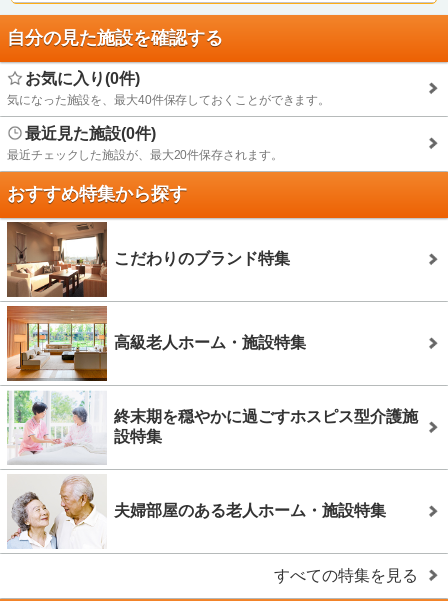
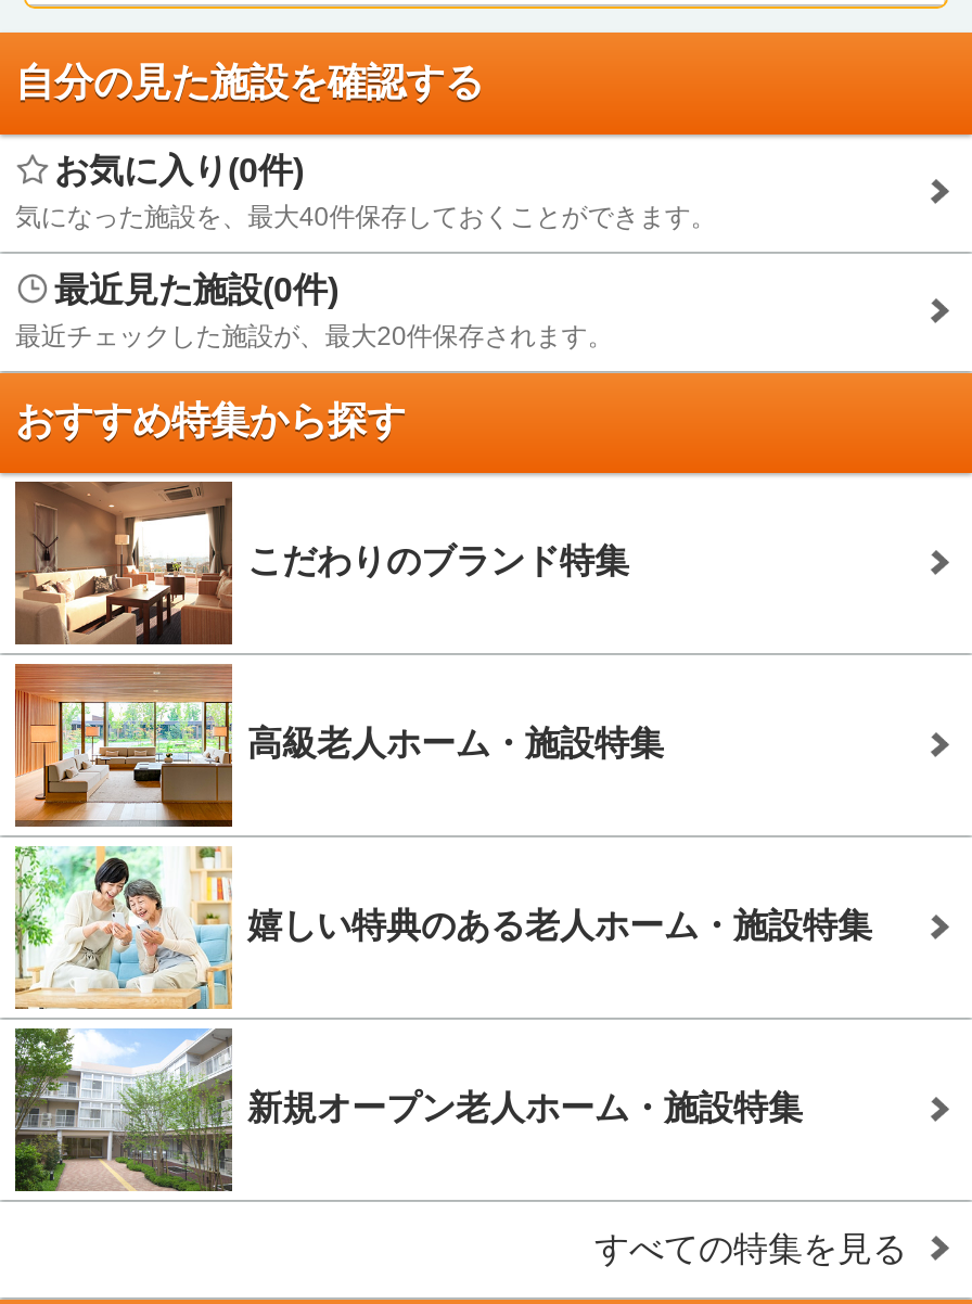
[7,390,418,465] [image] | 終末期を穏やかに過ごすホスピス型介護施 | 設特集 -> [13,844,872,1009] [image] | 嬉しい特典のある老人ホーム・施設特集
[7,474,386,549] [image] | 夫婦部屋のある老人ホーム・施設特集 -> [13,1026,803,1193] [image] | 新規オープン老人ホーム・施設特集

